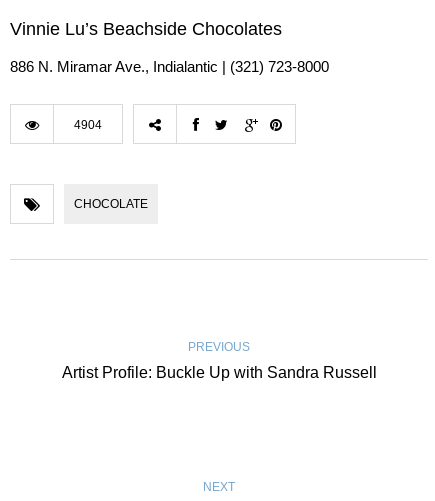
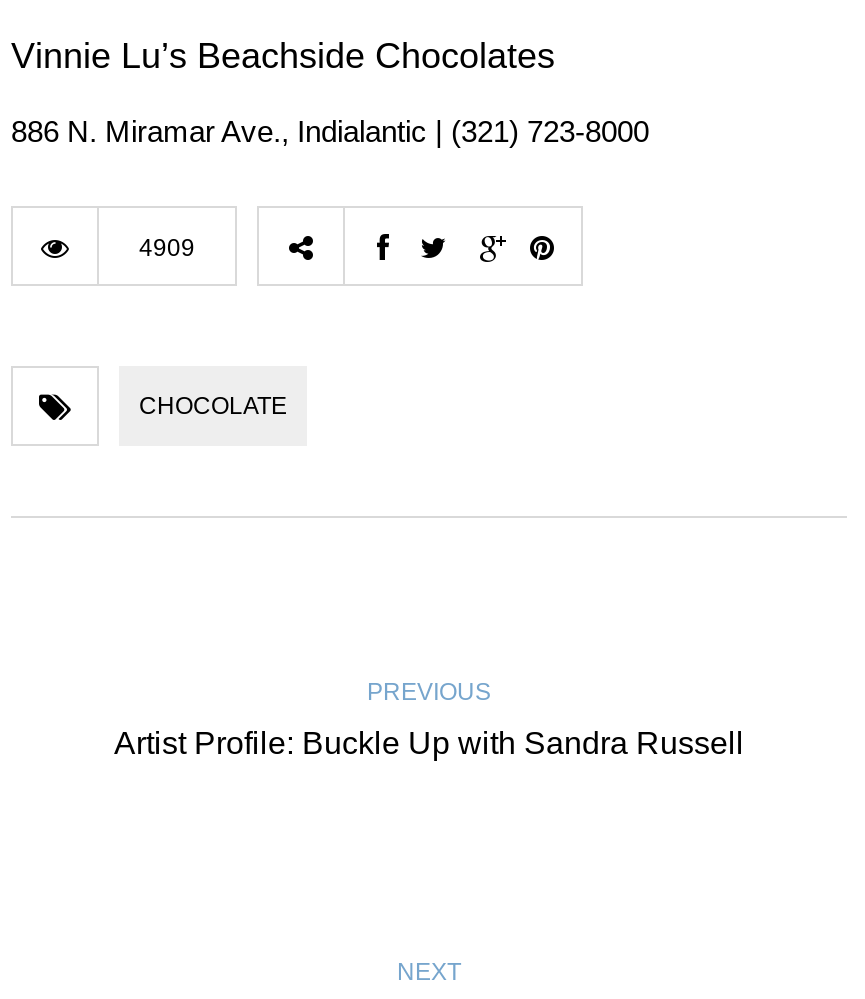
[74,118,102,132] 4904 -> [139,235,195,263] 4909

